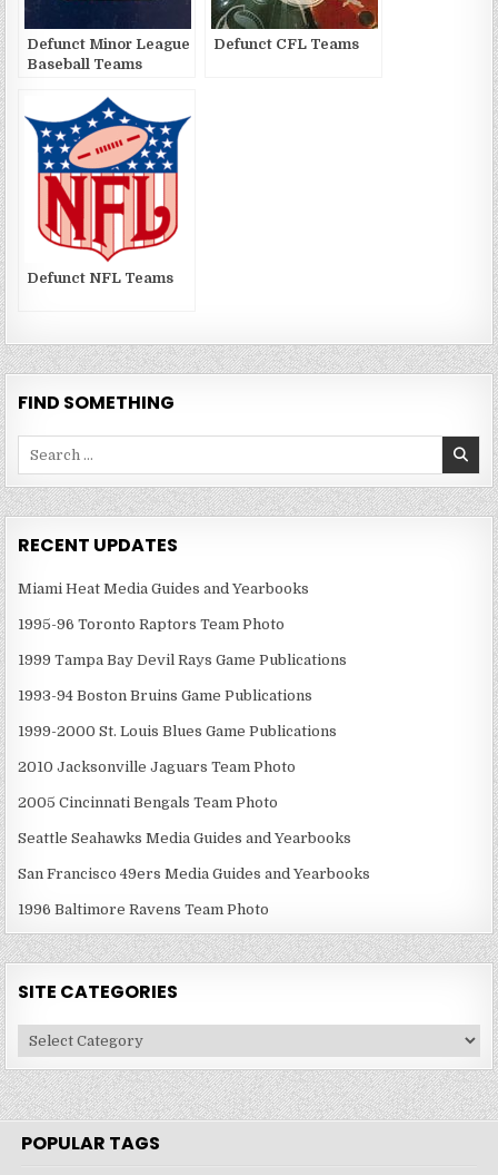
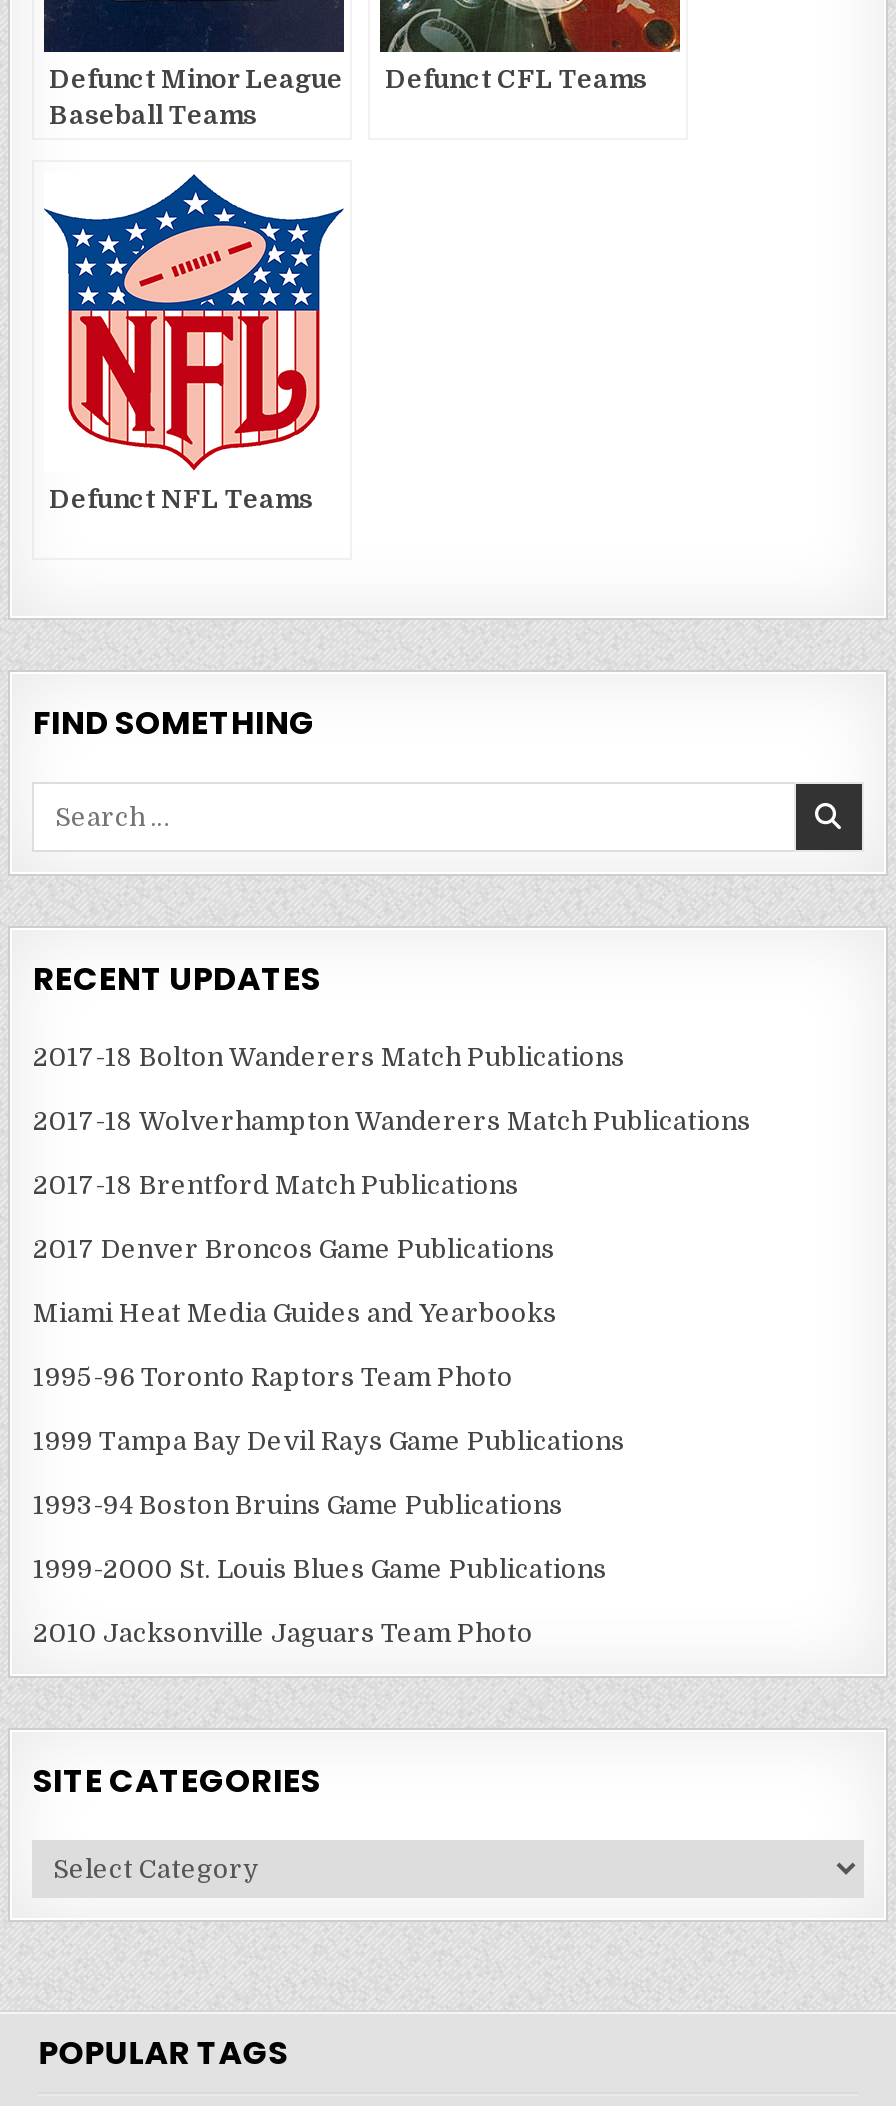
none -> [33,1042,751,1264] 2017-18 Bolton Wanderers Match Publications | 2017-18 Wolverhampton Wanderers Match Publications | 2017-18 Brentford Match Publications | 2017 Denver Broncos Game Publications
moved [18,580,347,775] -> [33,1298,625,1648]: Miami Heat Media Guides and Yearbooks | 1995-96 Toronto Raptors Team Photo | 1999 Tampa Bay Devil Rays Game Publications | 1993-94 Boston Bruins Game Publications | 1999-2000 St. Louis Blues Game Publications | 2010 Jacksonville Jaguars Team Photo
[18,794,371,918] 2005 Cincinnati Bengals Team Photo | Seattle Seahawks Media Guides and Yearbooks | San Francisco 49ers Media Guides and Yearbooks | 1996 Baltimore Ravens Team Photo -> none

